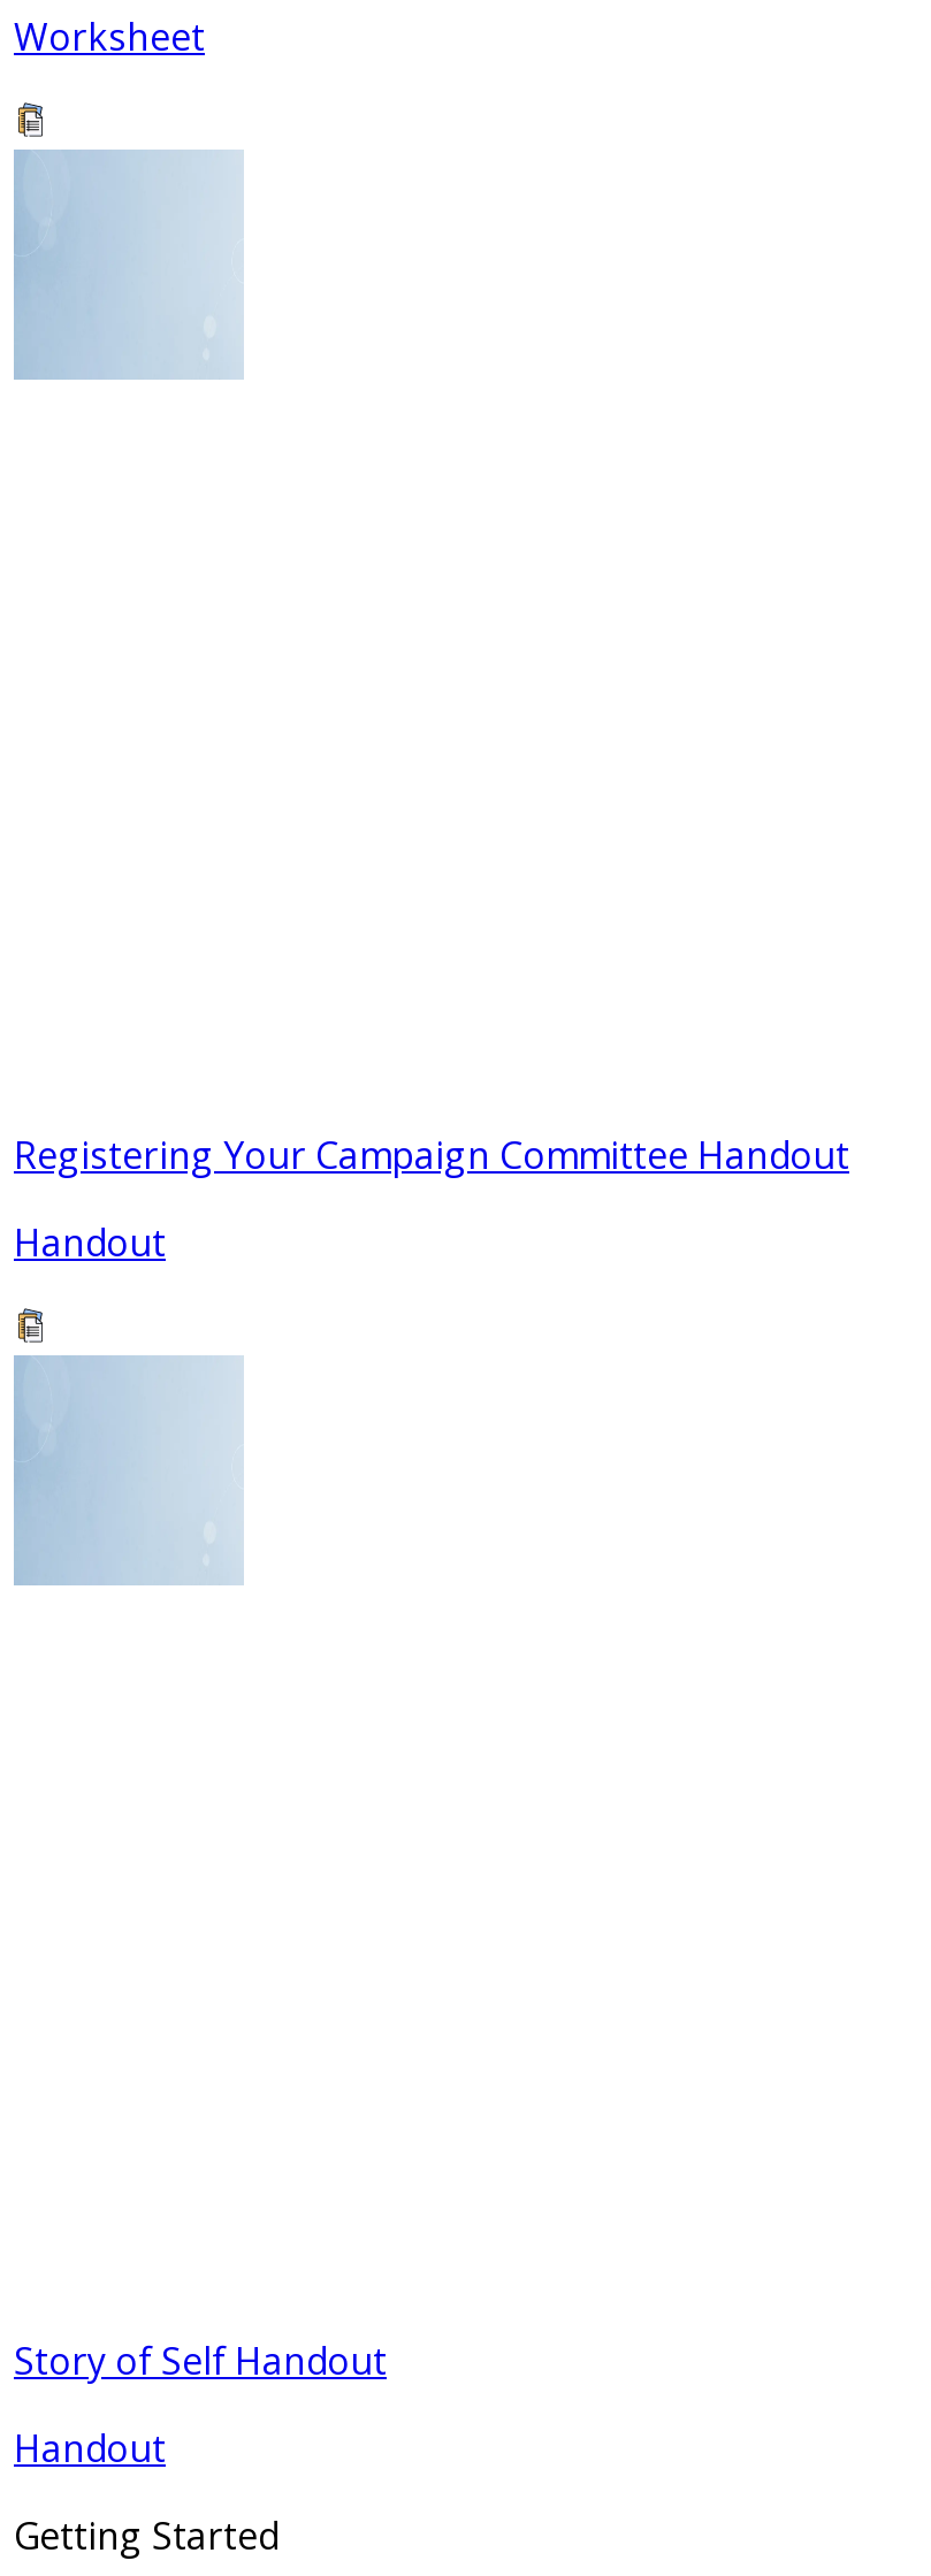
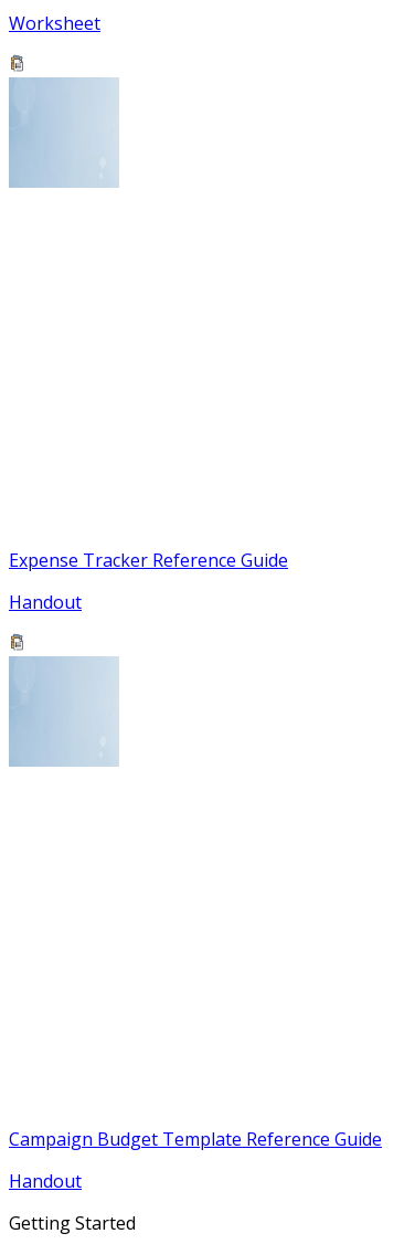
[14,1129,849,1180] Registering Your Campaign Committee Handout -> [9,548,288,572] Expense Tracker Reference Guide
[14,2335,387,2386] Story of Self Handout -> [9,1127,382,1151] Campaign Budget Template Reference Guide

